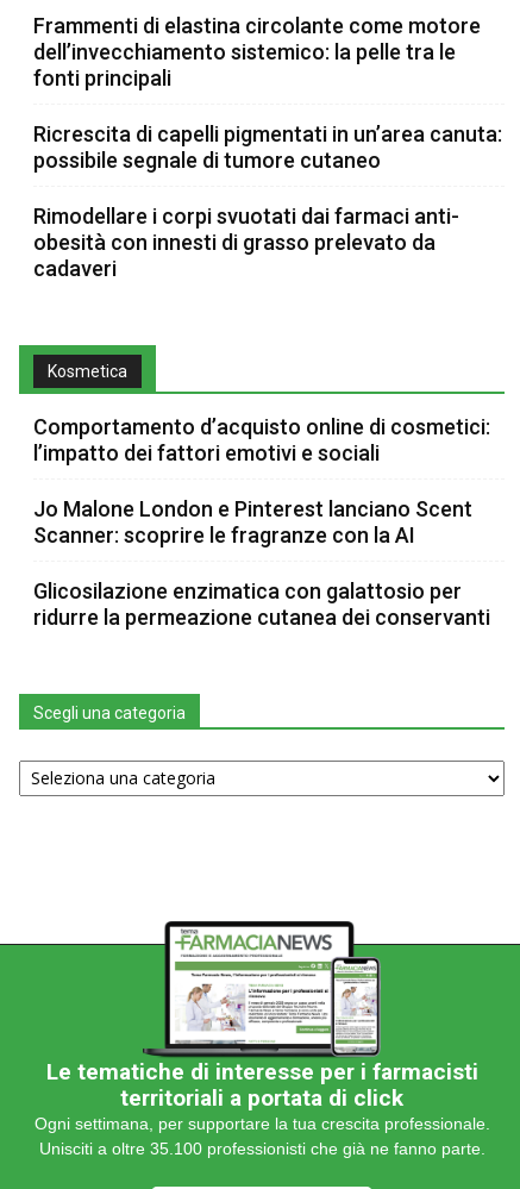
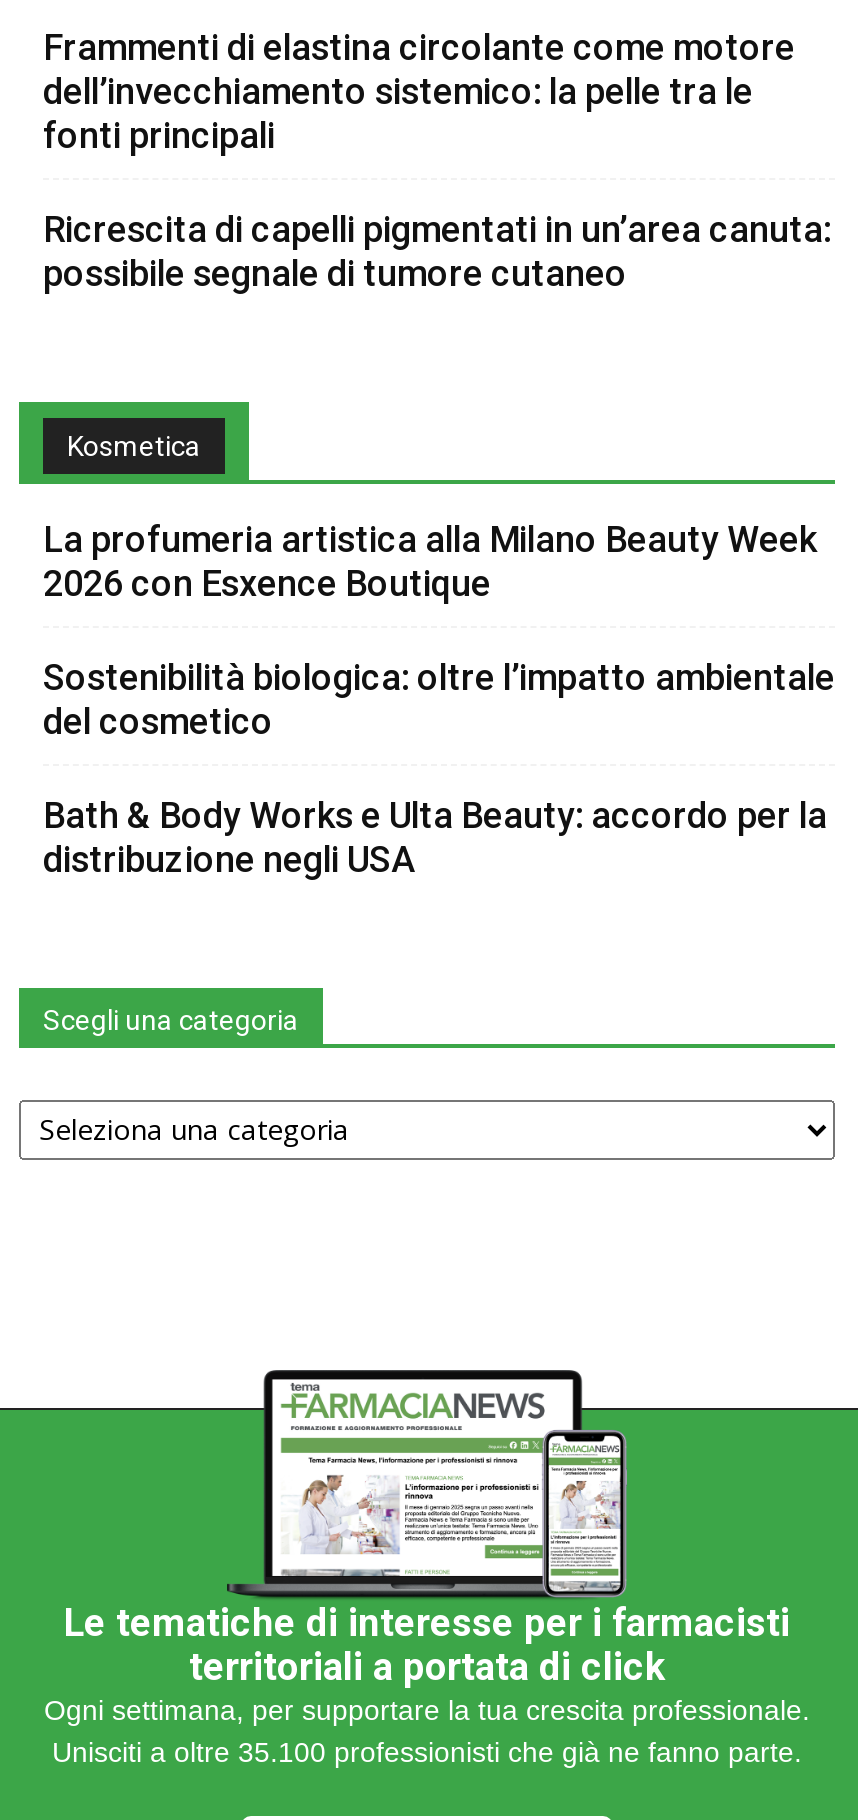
[33,203,459,281] Rimodellare i corpi svuotati dai farmaci anti- | obesità con innesti di grasso prelevato da | cadaveri -> none
[33,414,490,465] Comportamento d’acquisto online di cosmetici: | l’impatto dei fattori emotivi e sociali -> [43,518,817,604] La profumeria artistica alla Milano Beauty Week | 2026 con Esxence Boutique
[33,496,472,547] Jo Malone London e Pinterest lanciano Scent | Scanner: scoprire le fragranze con la AI -> [43,656,835,742] Sostenibilità biologica: oltre l’impatto ambientale | del cosmetico
[33,578,490,629] Glicosilazione enzimatica con galattosio per | ridurre la permeazione cutanea dei conservanti -> [43,794,827,880] Bath & Body Works e Ulta Beauty: accordo per la | distribuzione negli USA

